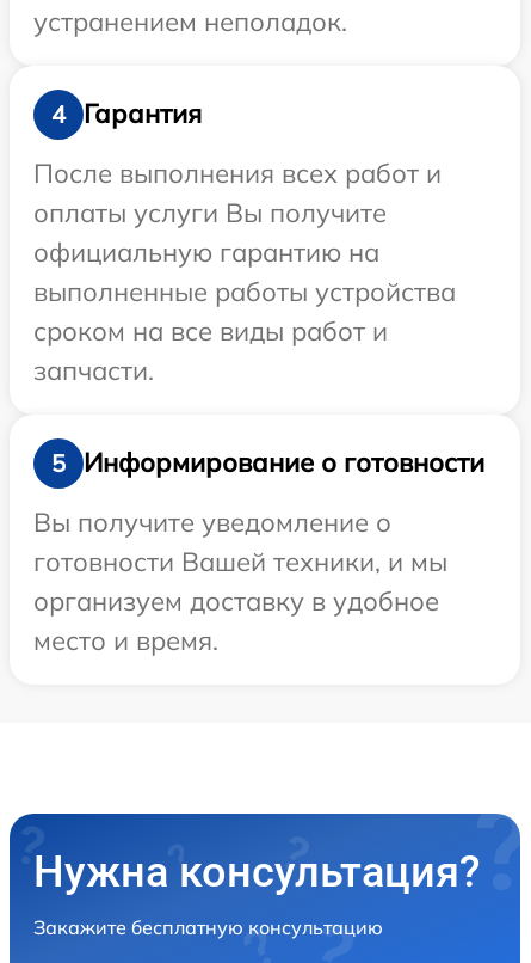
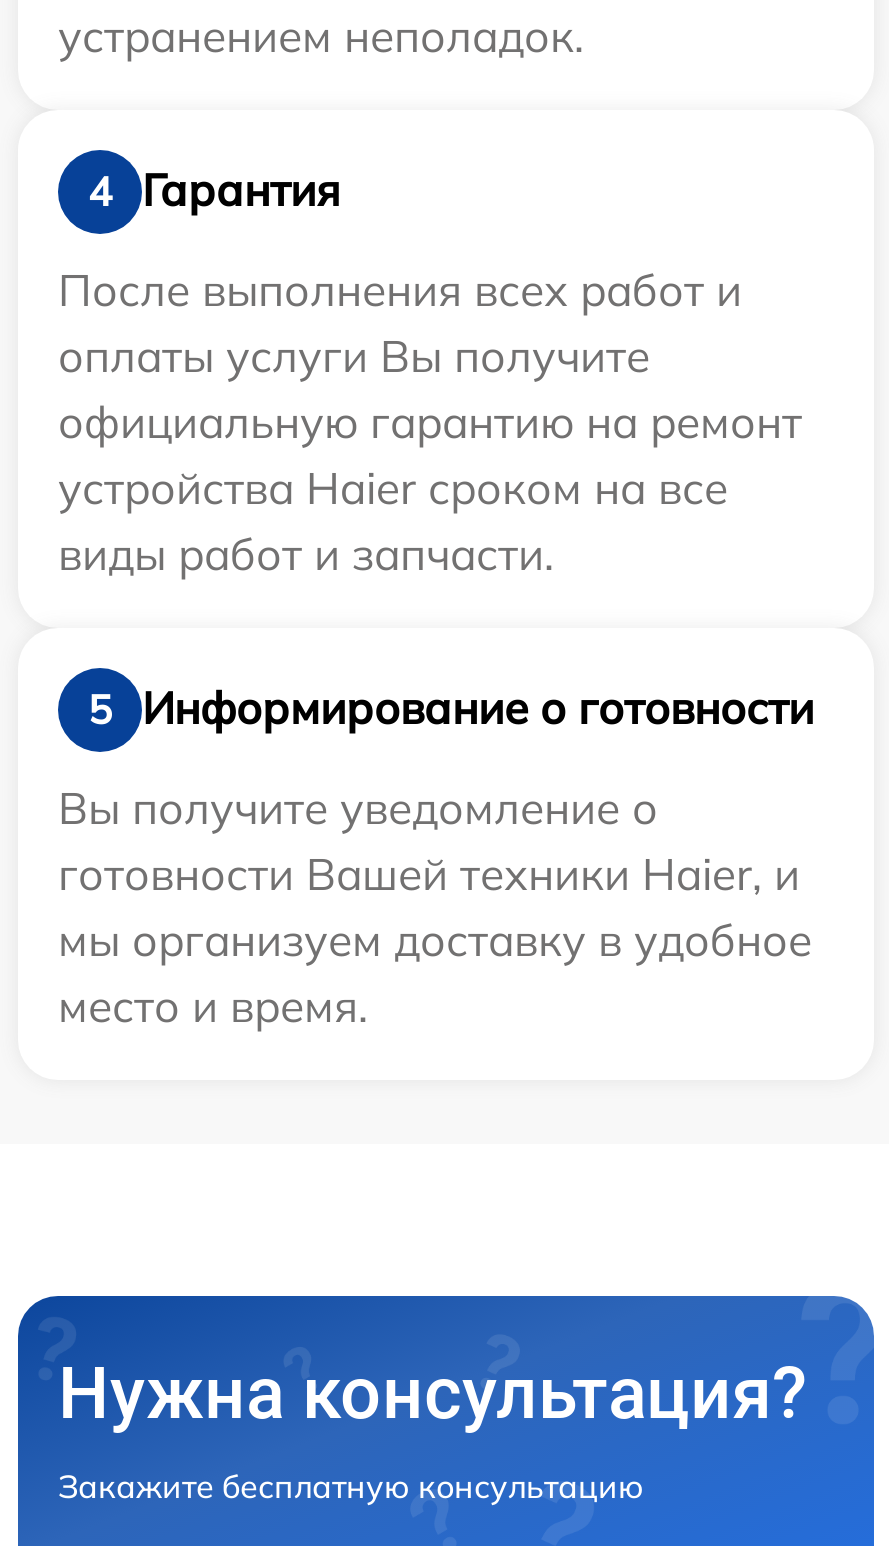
[33,235,456,387] официальную гарантию на | выполненные работы устройства | сроком на все виды работ и | запчасти. -> [58,394,802,582] официальную гарантию на ремонт | устройства Haier сроком на все | виды работ и запчасти.
[33,545,447,618] готовности Вашей техники, и мы | организуем доставку в удобное -> [58,846,812,968] готовности Вашей техники Haier, и | мы организуем доставку в удобное

